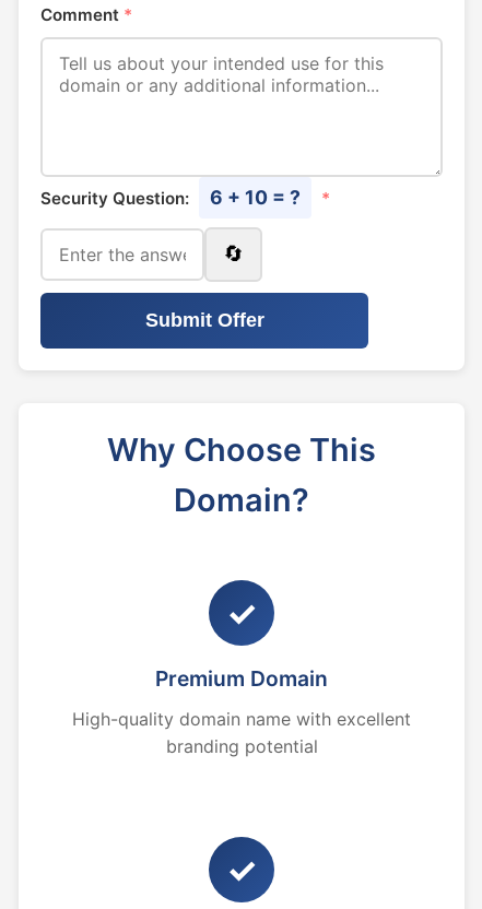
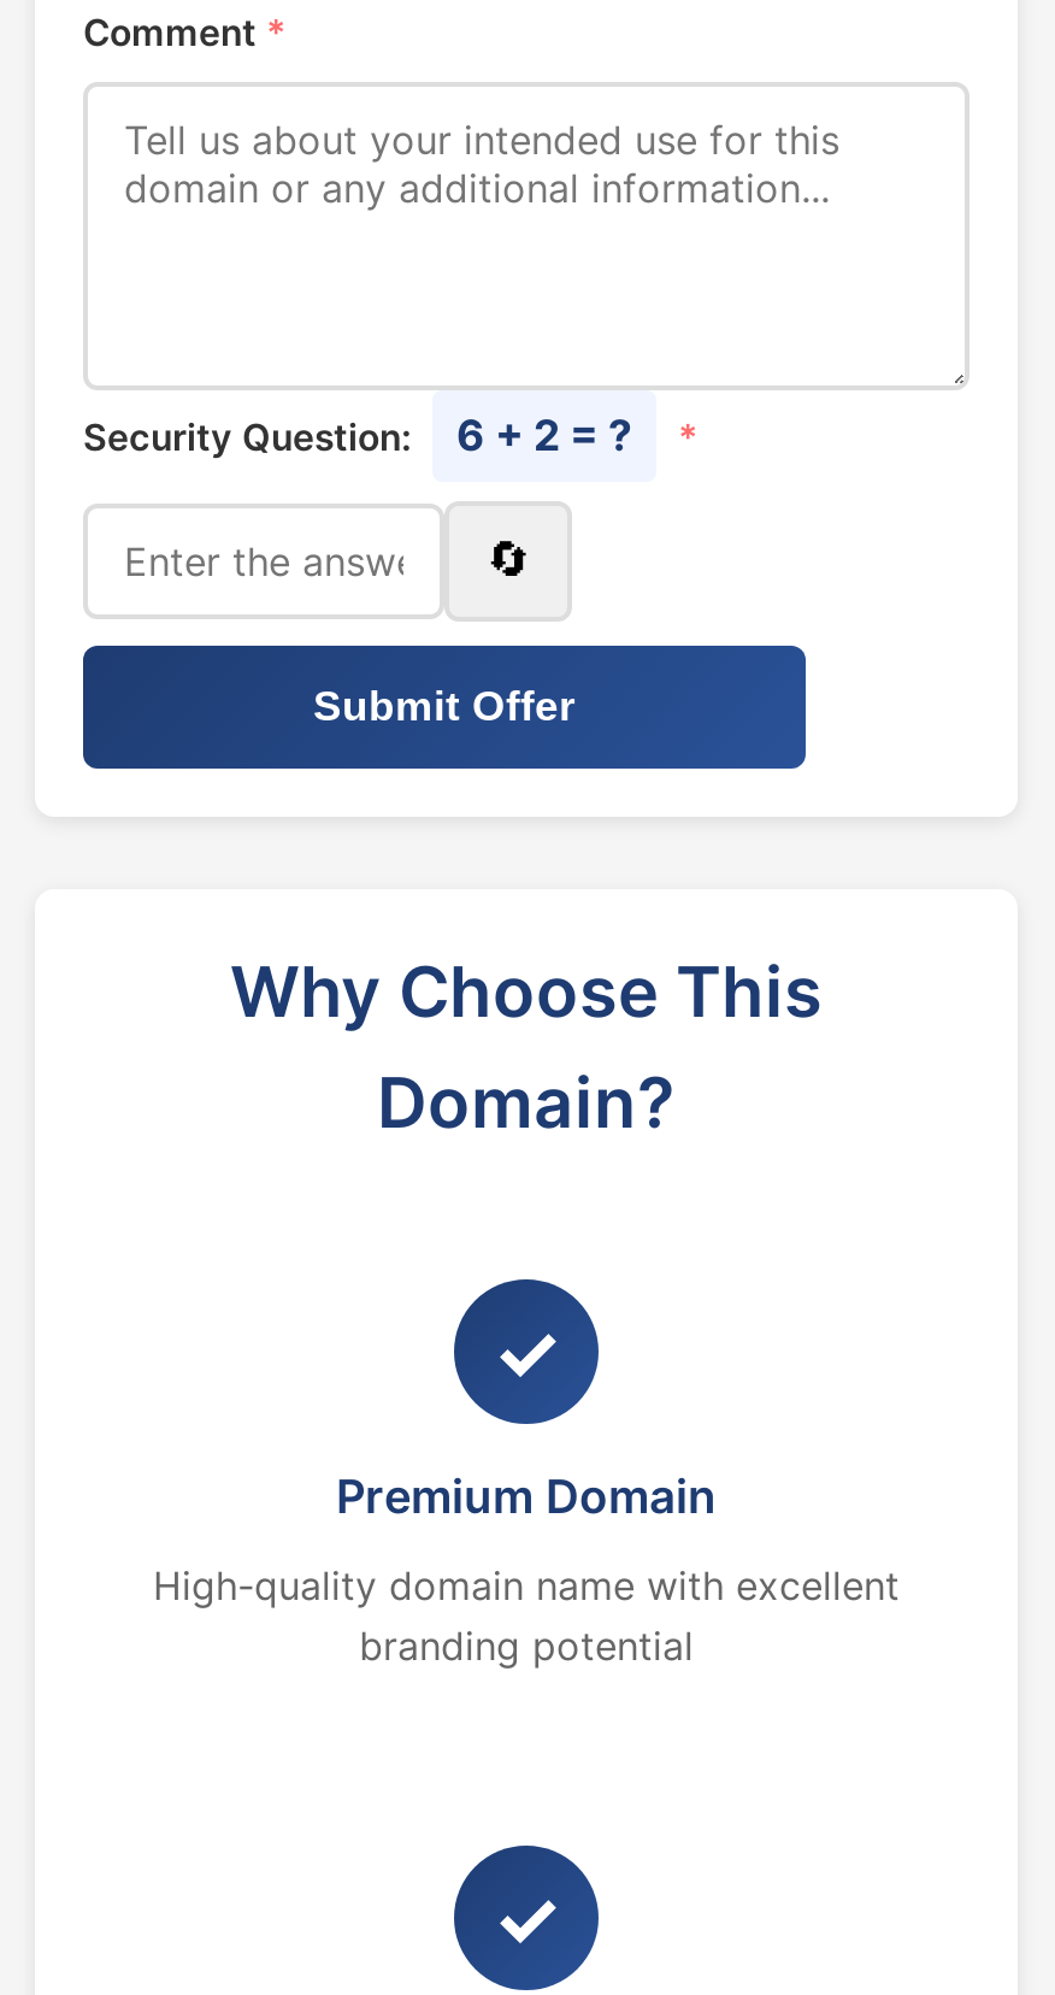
[210,186,301,209] 6 + 10 = ? -> [456,410,632,460] 6 + 2 = ?

